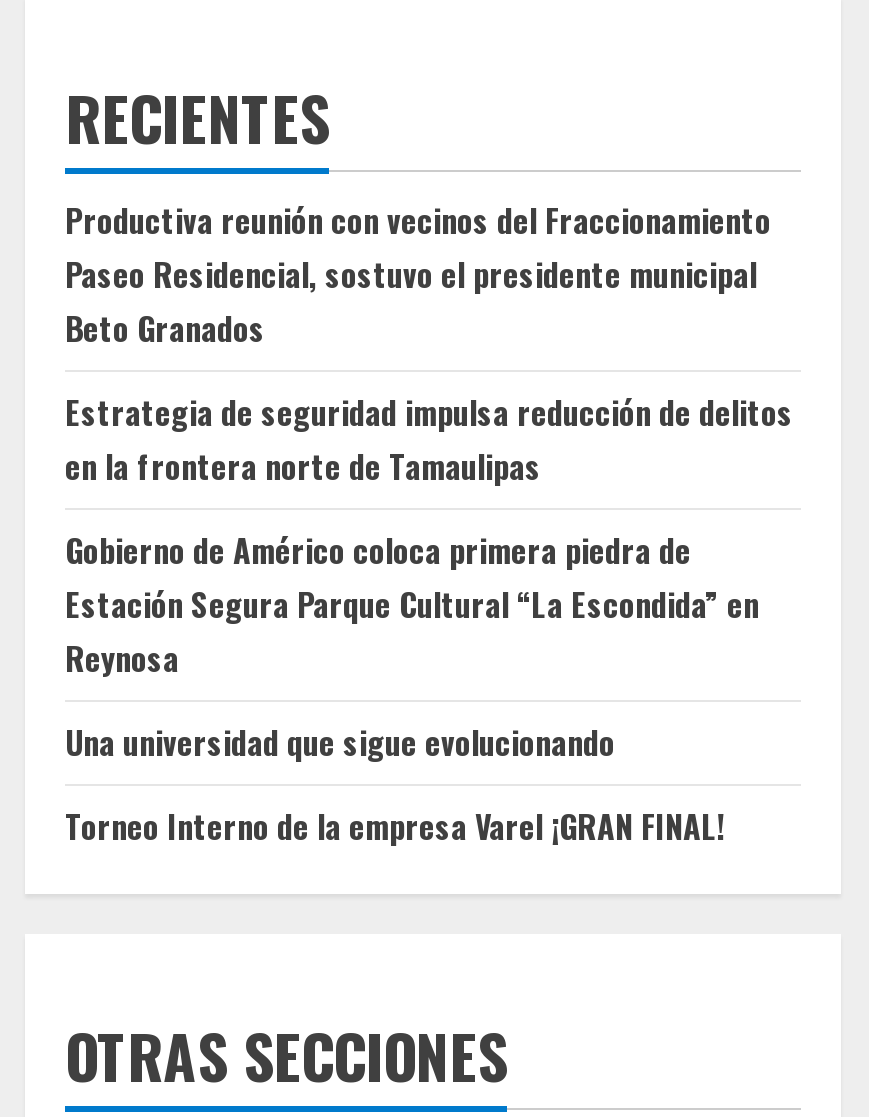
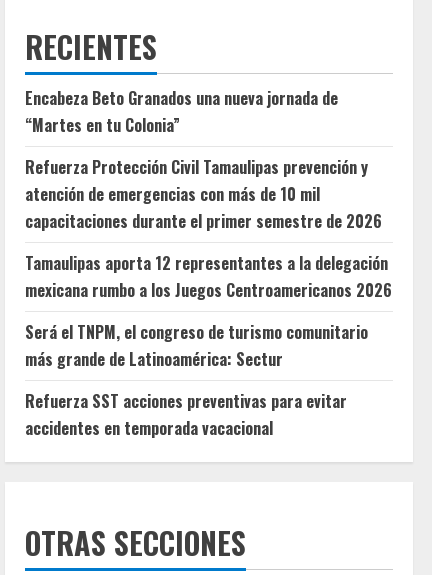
[65,196,771,352] Productiva reunión con vecinos del Fraccionamiento | Paseo Residencial, sostuvo el presidente municipal | Beto Granados -> [25,86,338,137] Encabeza Beto Granados una nueva jornada de | “Martes en tu Colonia”
[65,388,793,490] Estrategia de seguridad impulsa reducción de delitos | en la frontera norte de Tamaulipas -> [25,155,382,233] Refuerza Protección Civil Tamaulipas prevención y | atención de emergencias con más de 10 mil | capacitaciones durante el primer semestre de 2026
[65,526,759,682] Gobierno de Américo coloca primera piedra de | Estación Segura Parque Cultural “La Escondida” en | Reynosa -> [25,251,392,302] Tamaulipas aporta 12 representantes a la delegación | mexicana rumbo a los Juegos Centroamericanos 2026
[65,718,615,766] Una universidad que sigue evolucionando -> [25,320,368,371] Será el TNPM, el congreso de turismo comunitario | más grande de Latinoamérica: Sectur
[65,802,725,850] Torneo Interno de la empresa Varel ¡GRAN FINAL! -> [25,389,347,440] Refuerza SST acciones preventivas para evitar | accidentes en temporada vacacional

